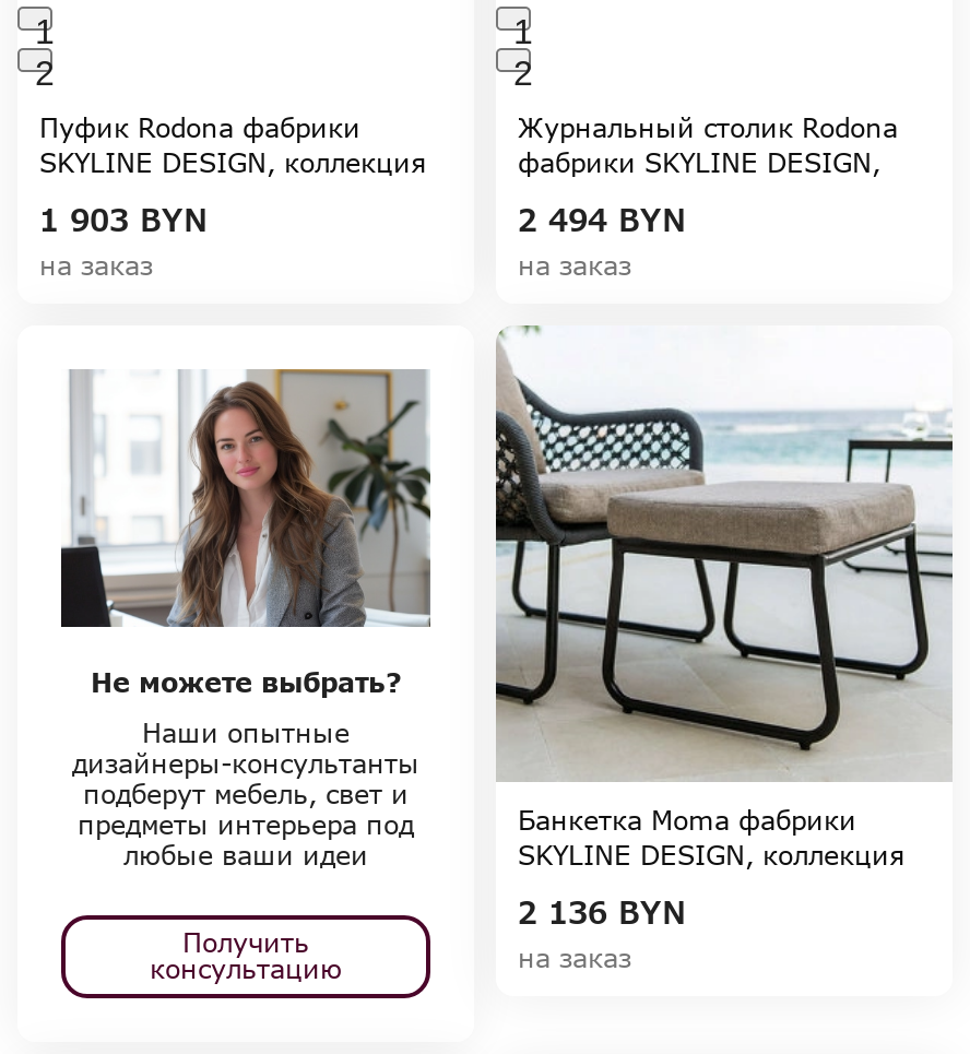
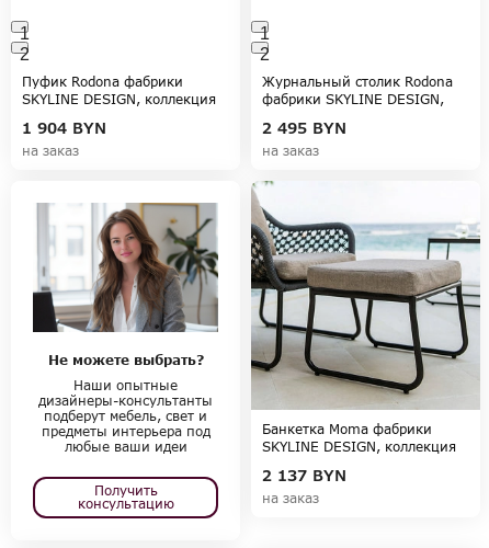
[39,201,208,238] 1 903 BYN -> [22,118,106,137] 1 904 BYN
[518,201,686,238] 2 494 BYN -> [262,118,346,137] 2 495 BYN
[518,893,686,931] 2 136 BYN -> [262,466,346,484] 2 137 BYN

